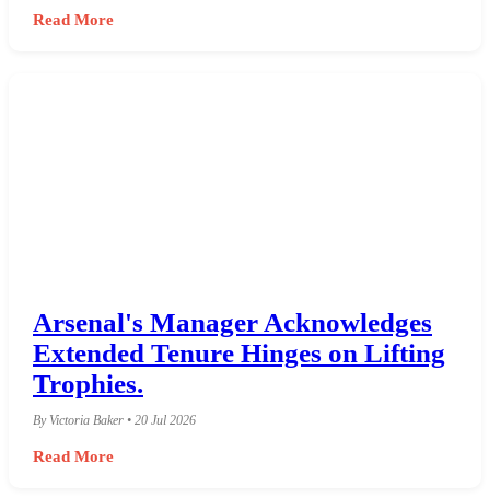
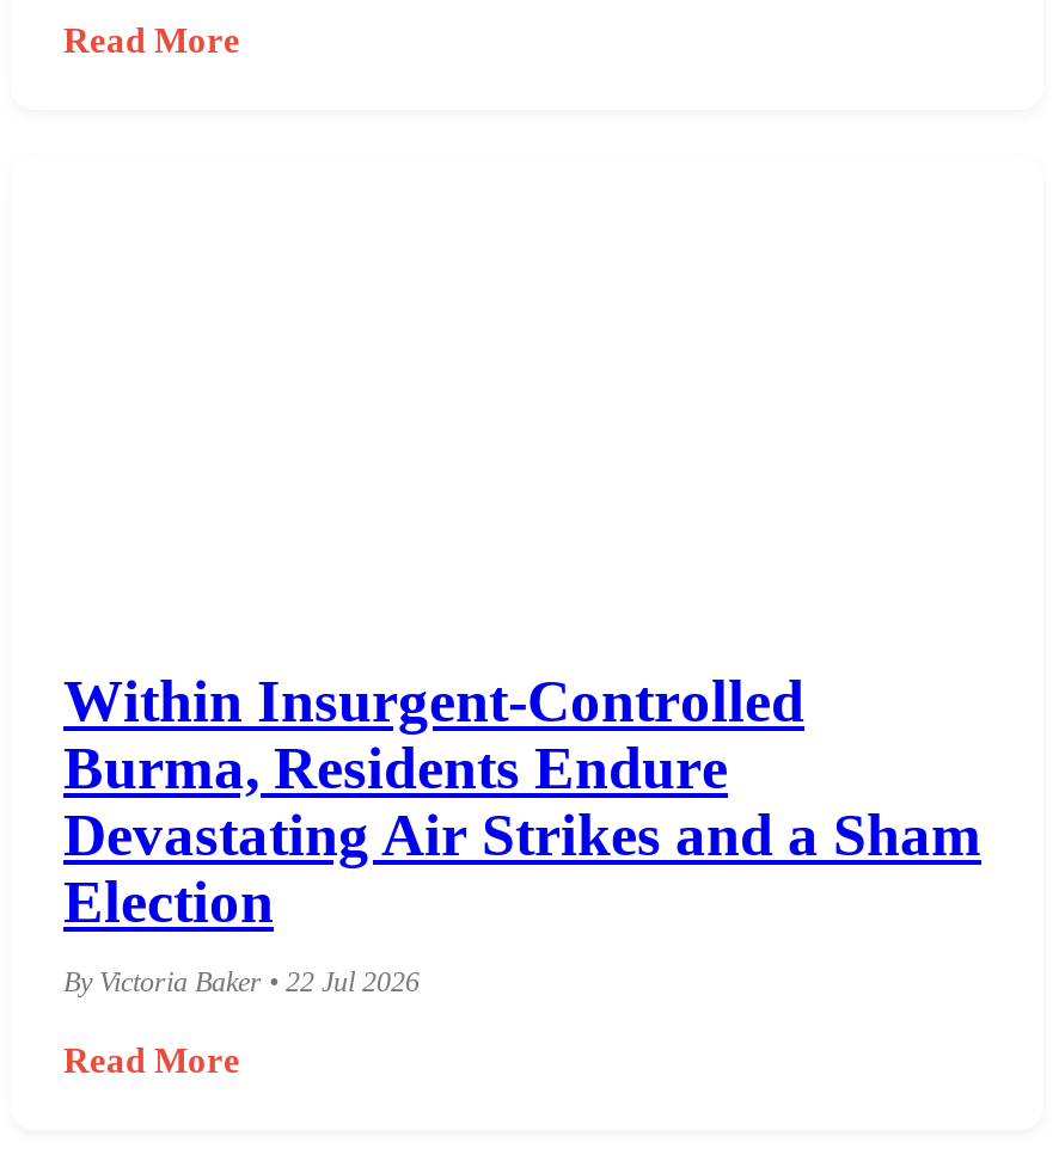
[33,308,445,399] Arsenal's Manager Acknowledges | Extended Tenure Hinges on Lifting | Trophies. -> [63,670,981,935] Within Insurgent-Controlled | Burma, Residents Endure | Devastating Air Strikes and a Sham | Election
[33,413,196,428] By Victoria Baker • 20 Jul 2026 -> [63,966,420,999] By Victoria Baker • 22 Jul 2026

